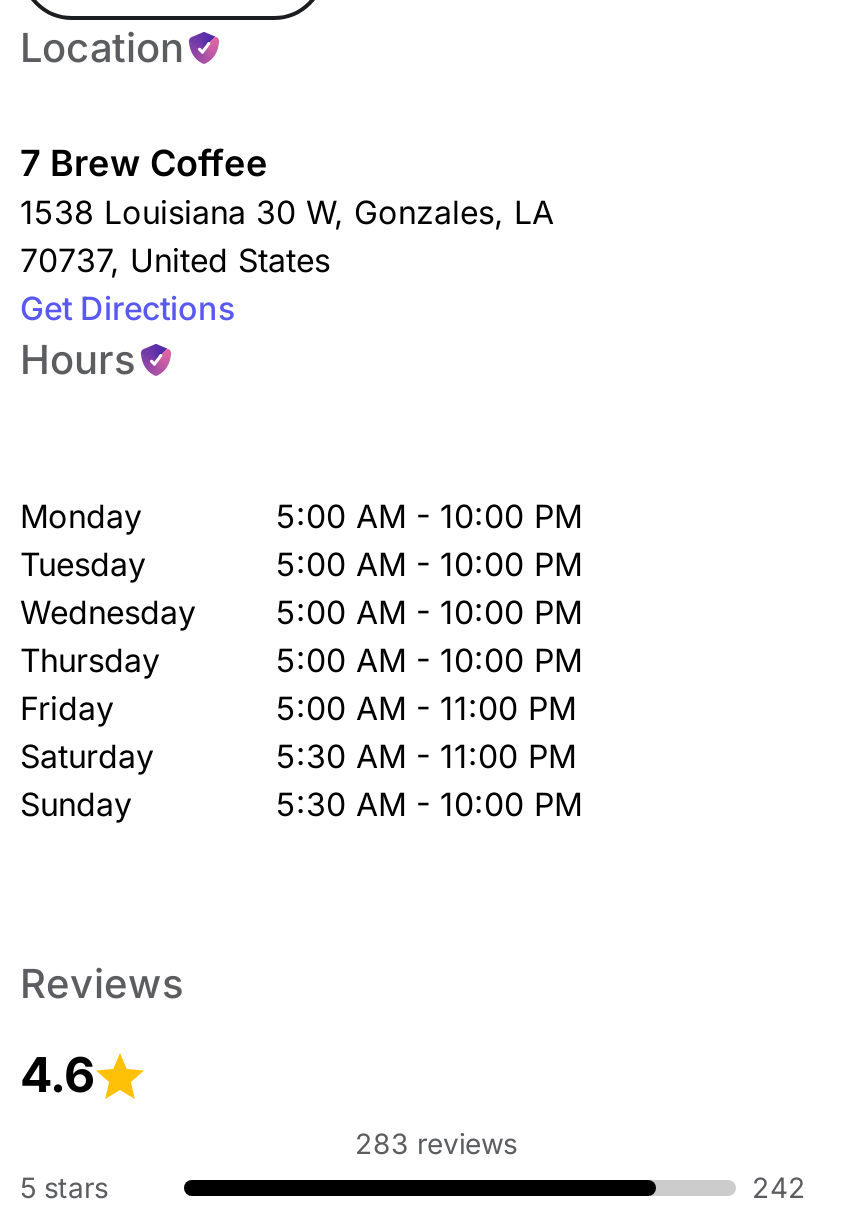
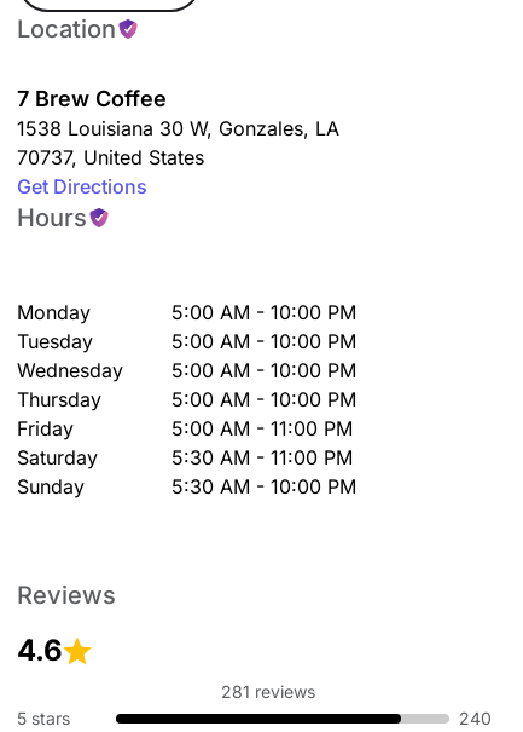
[355,1126,517,1160] 283 reviews -> [221,681,315,702] 281 reviews
[752,1170,806,1204] 242 -> [459,708,492,728] 240

